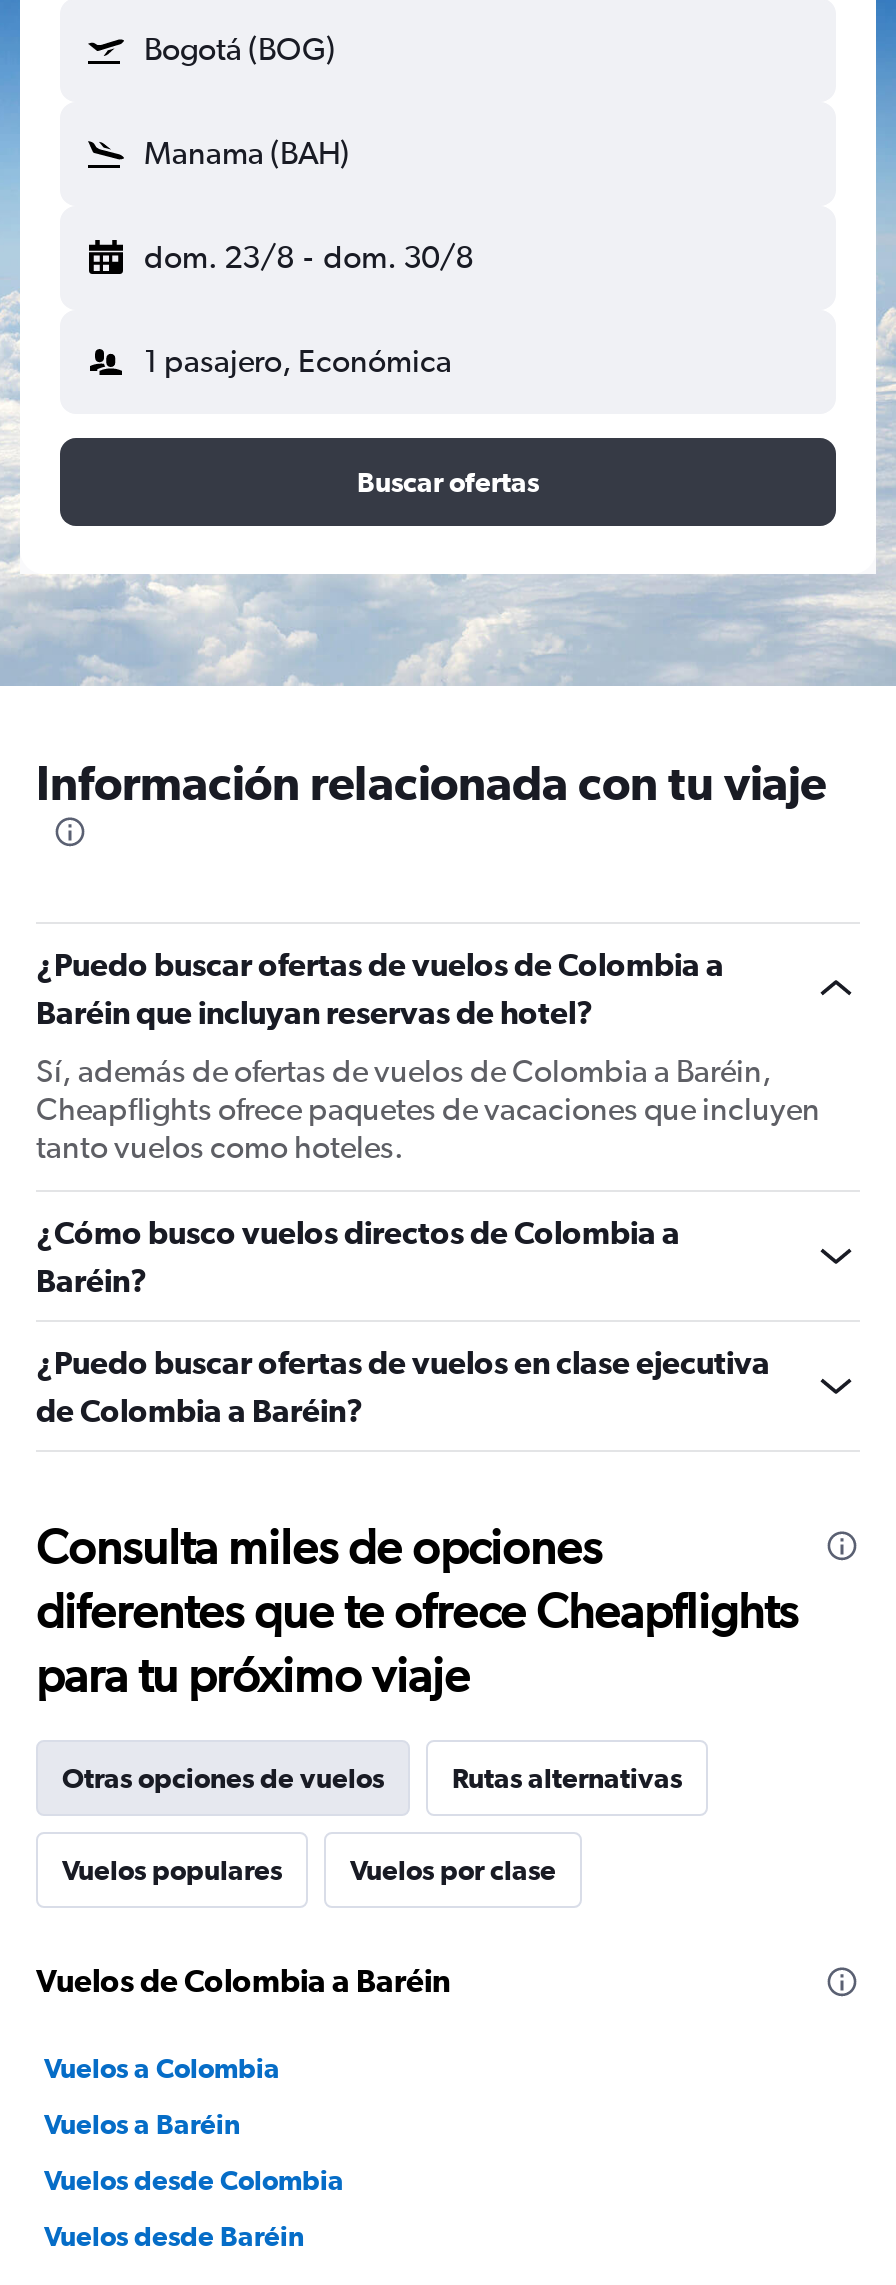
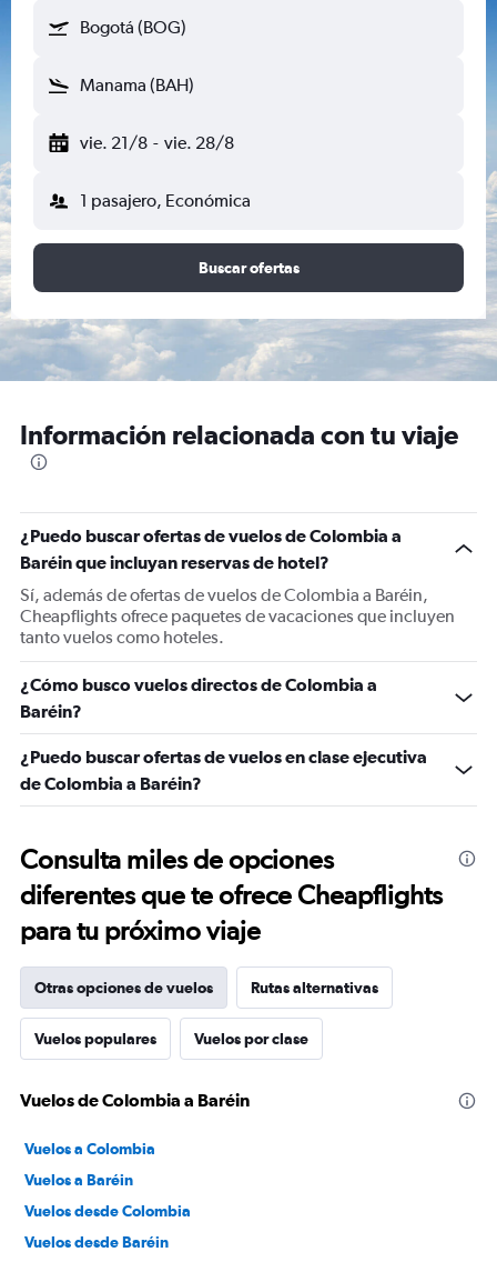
[144,238,473,276] dom. 23/8 - dom. 30/8 -> [80,132,234,153] vie. 21/8 - vie. 28/8

